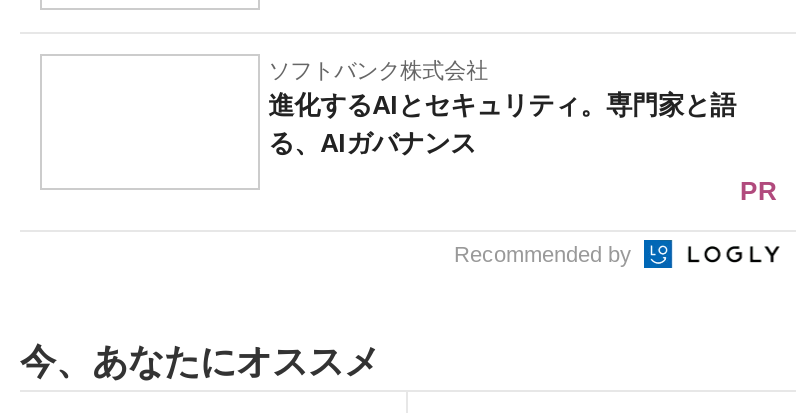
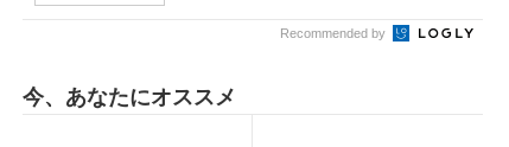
[268,58,776,206] ソフトバンク株式会社 | 進化するAIとセキュリティ。専門家と語 | る、AIガバナンス | PR -> none

